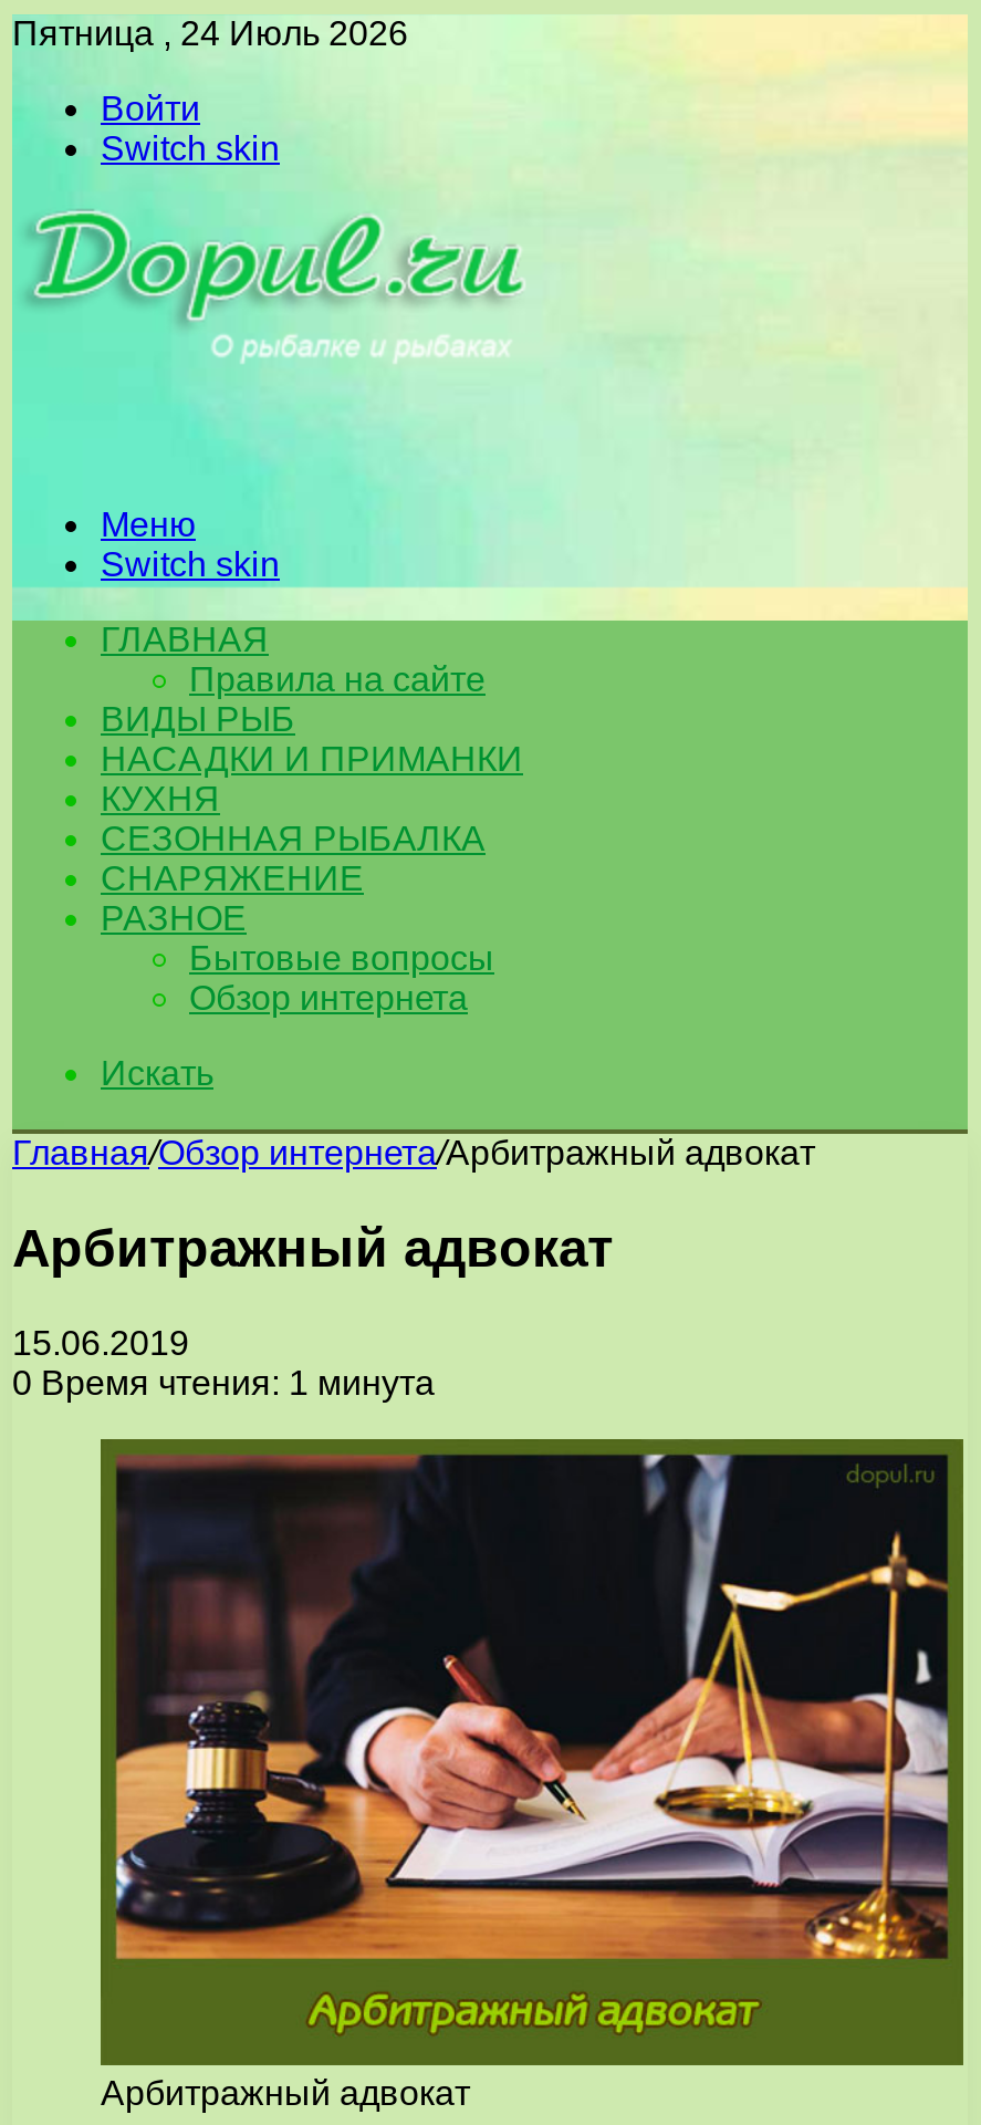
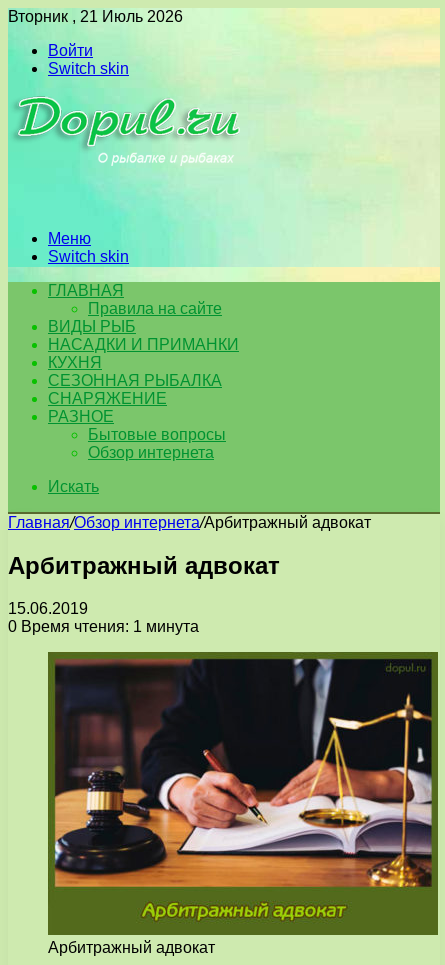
[12,14,408,52] Пятница , 24 Июль 2026 -> [8,8,183,25] Вторник , 21 Июль 2026

